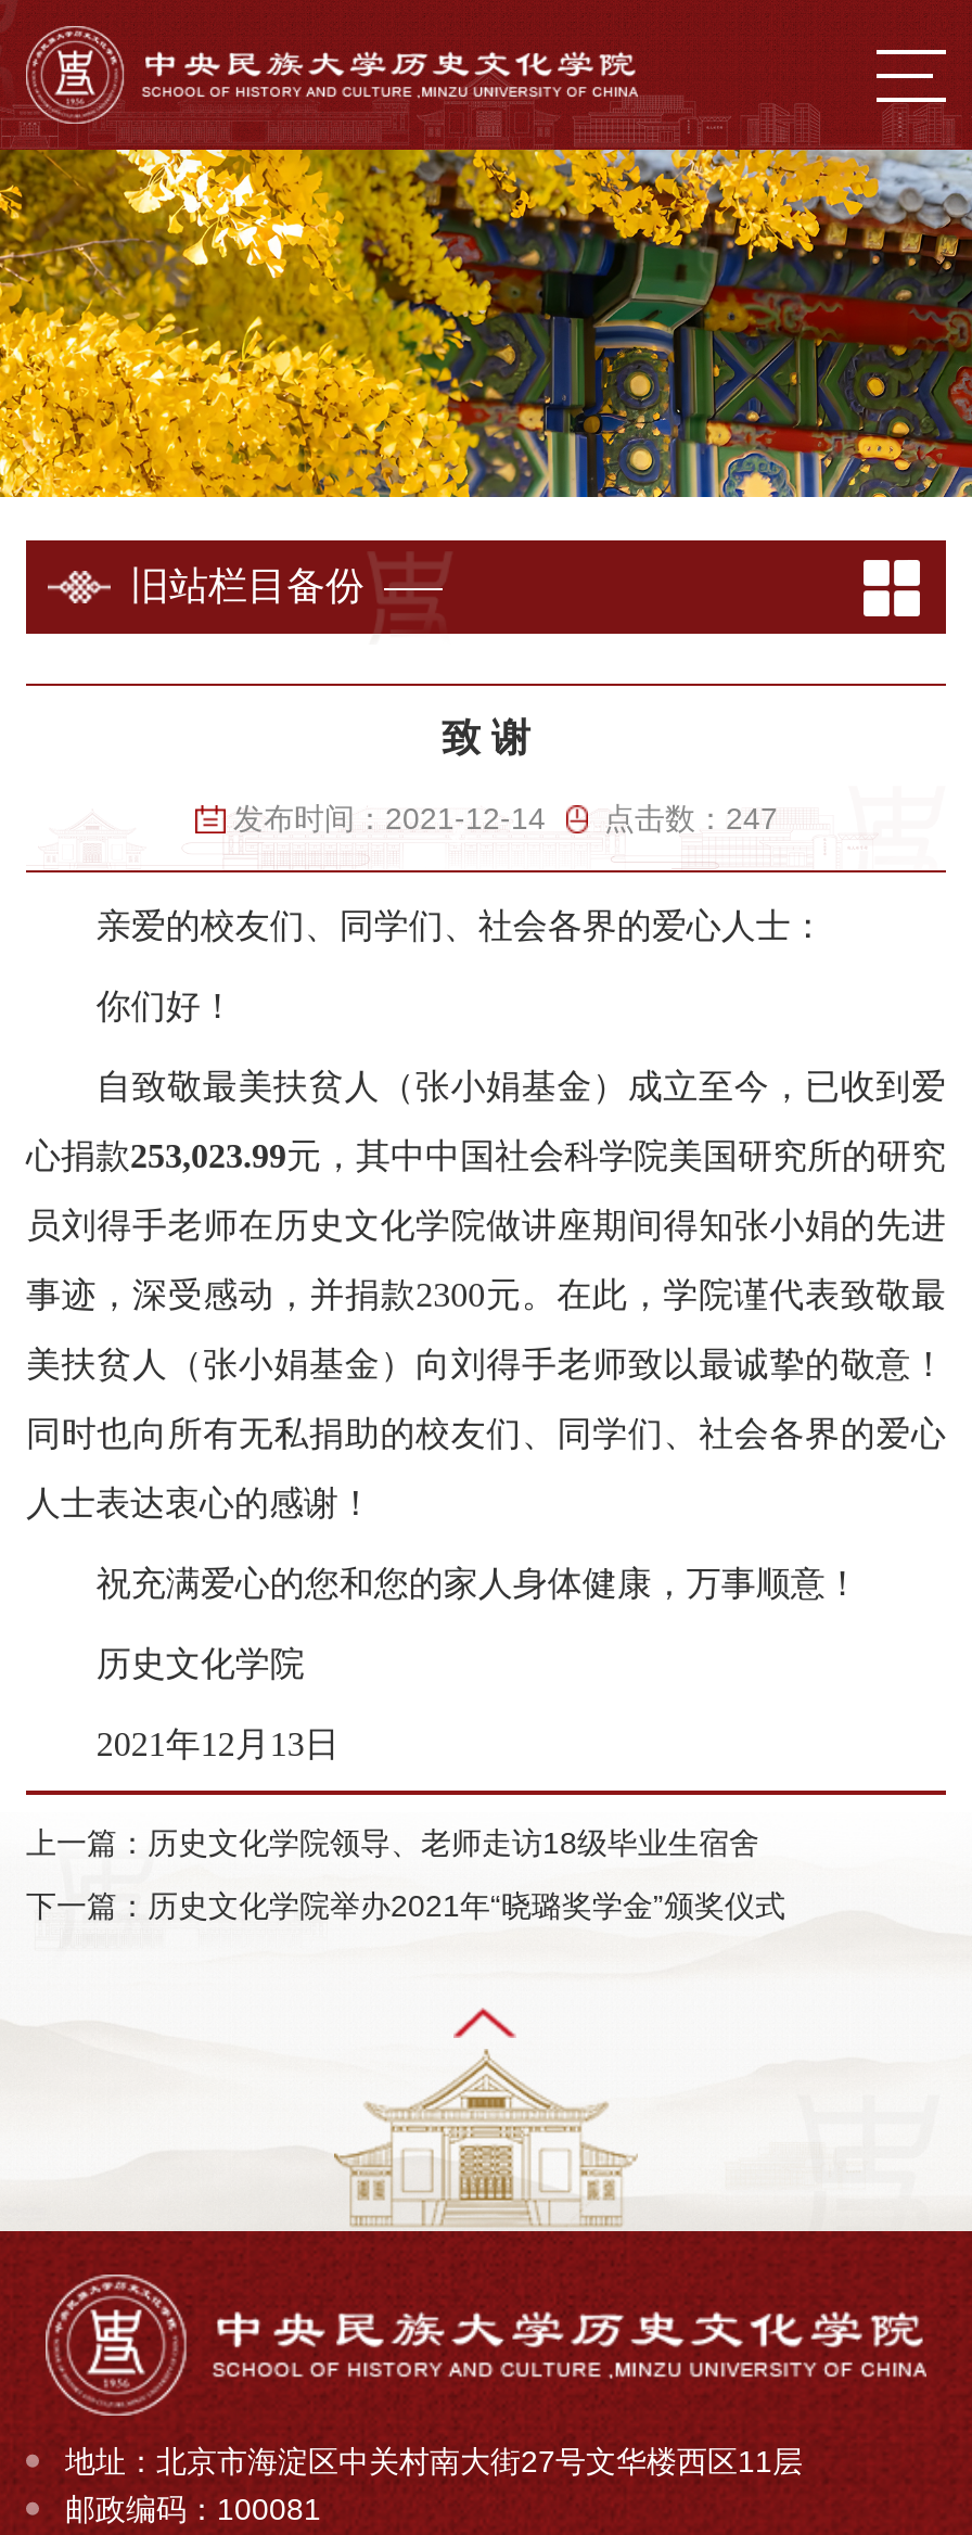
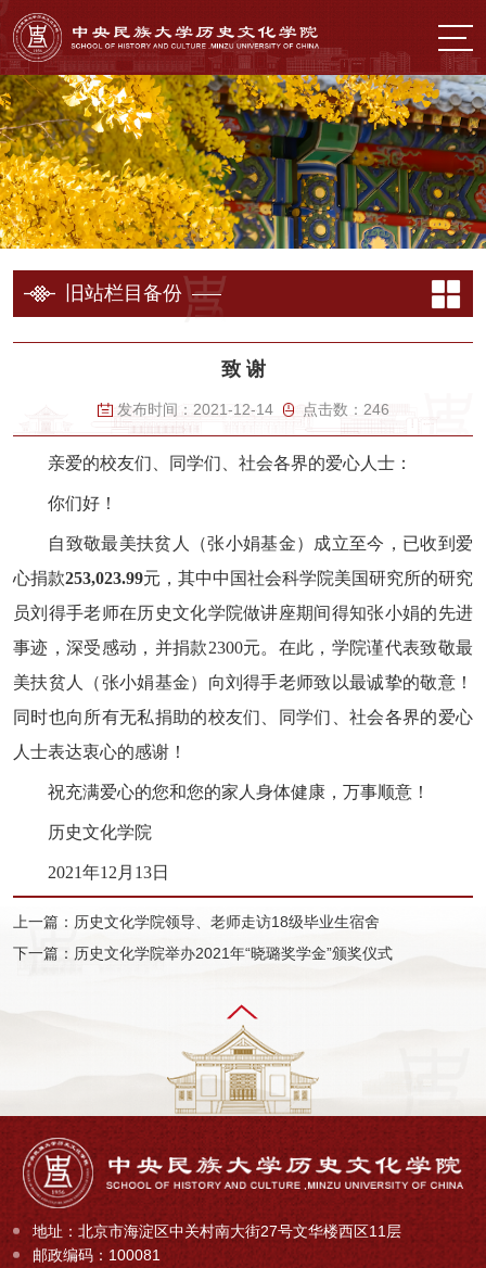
[233,801,778,836] 发布时间：2021-12-14 点击数：247 -> [117,401,389,418] 发布时间：2021-12-14 点击数：246

